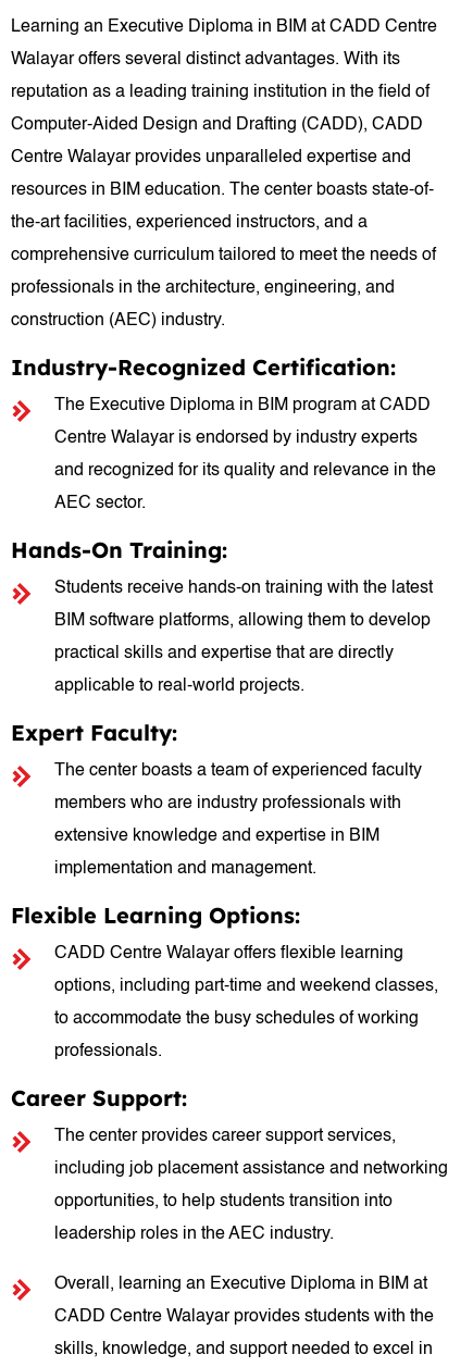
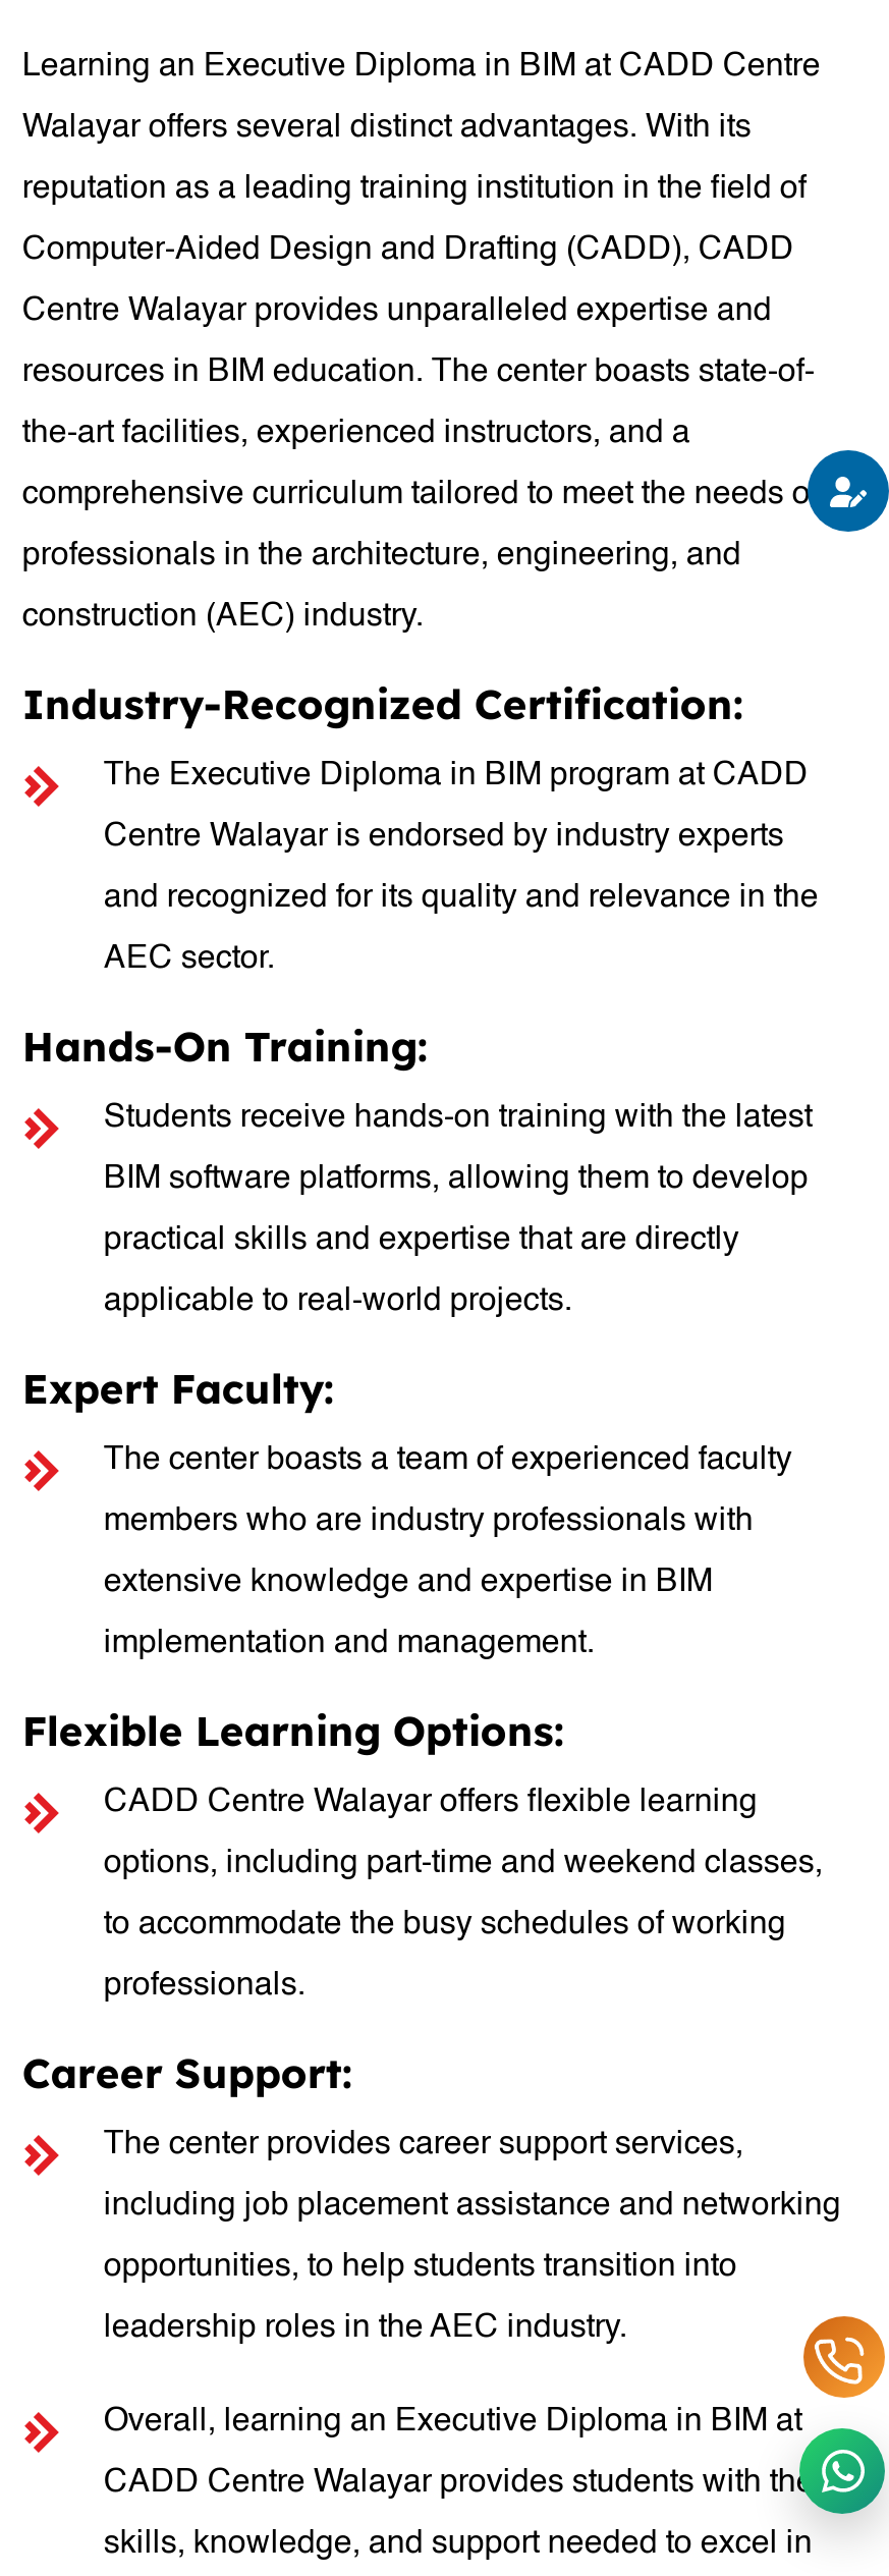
none -> [810,448,883,534] [image]
none -> [801,2314,883,2400] [image]
none -> [797,2426,883,2526] [image]

